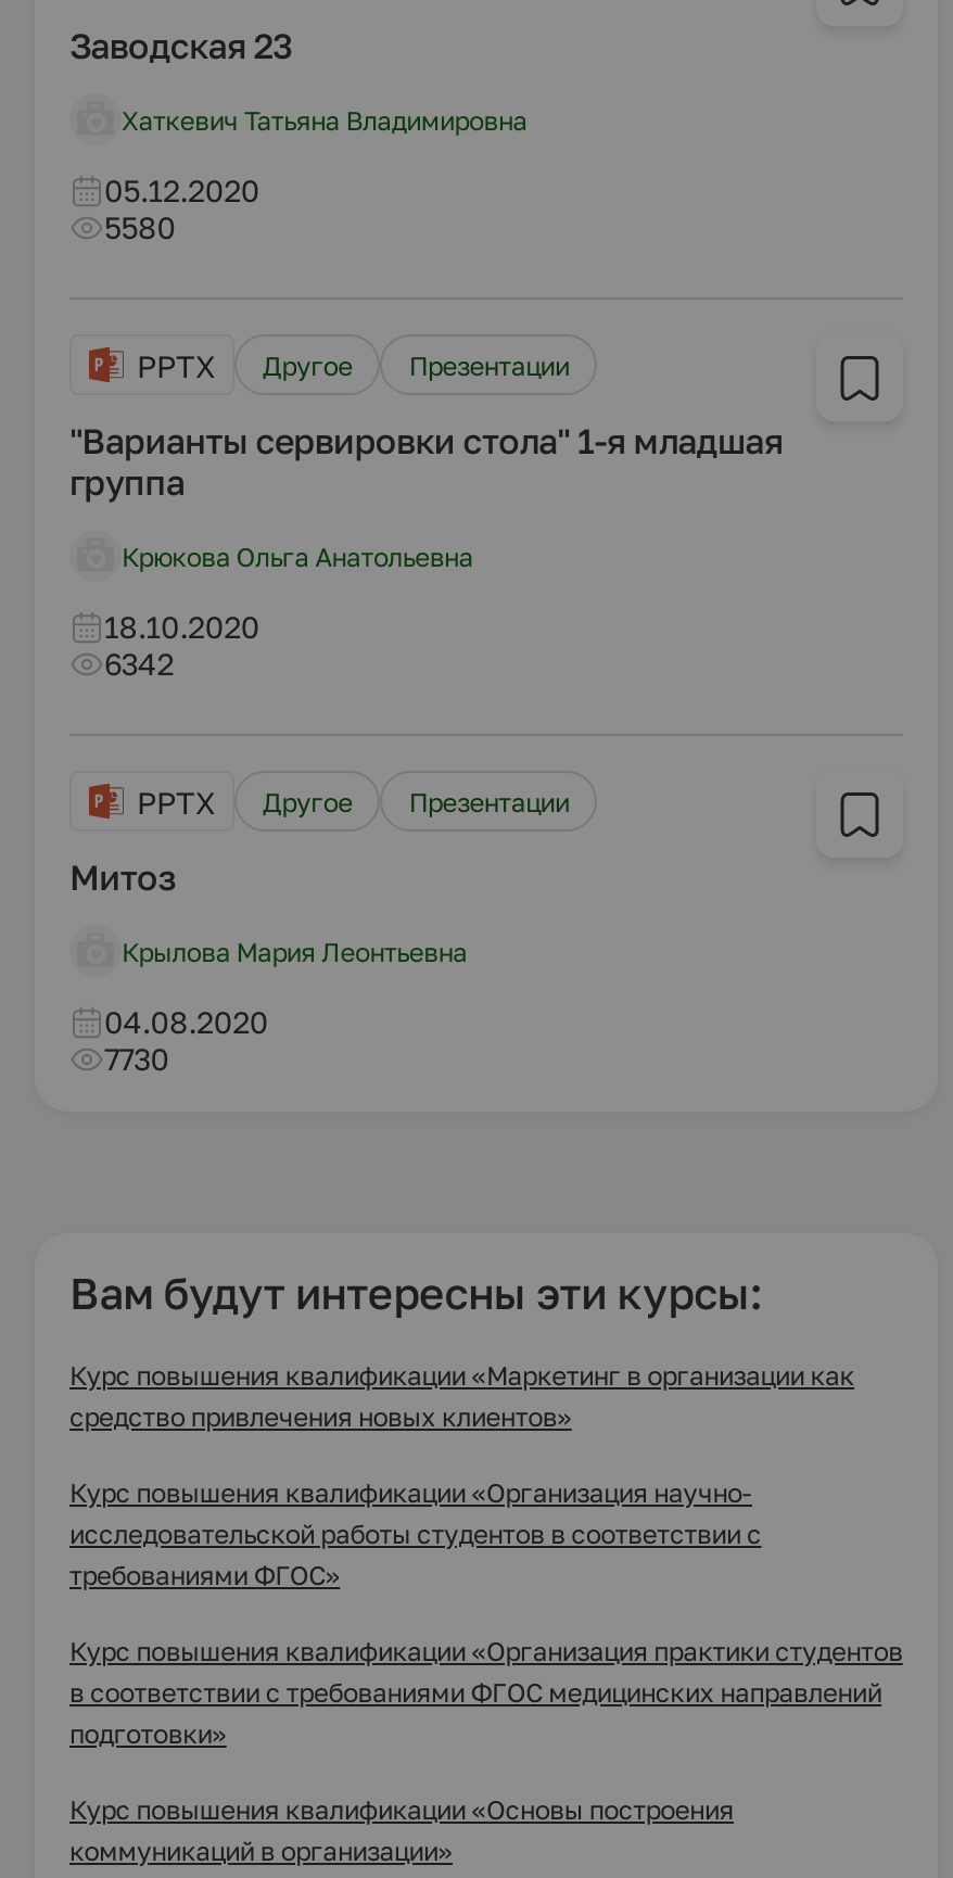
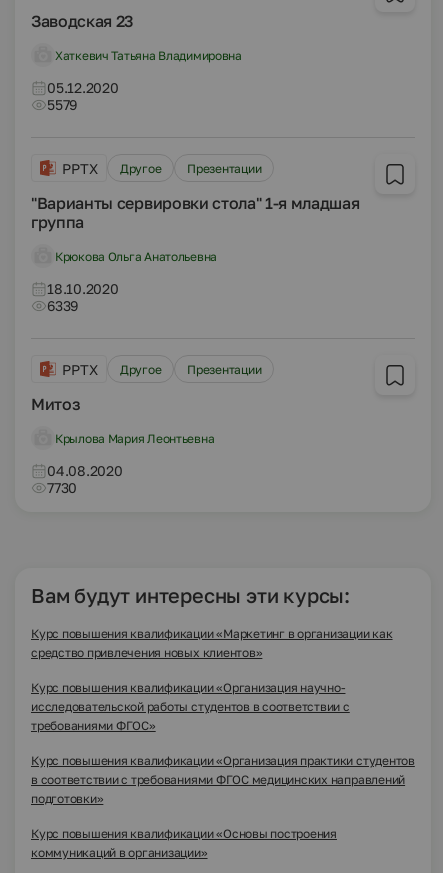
[104,208,176,245] 5580 -> [47,96,77,113] 5579
[104,645,174,682] 6342 -> [47,297,78,314] 6339

